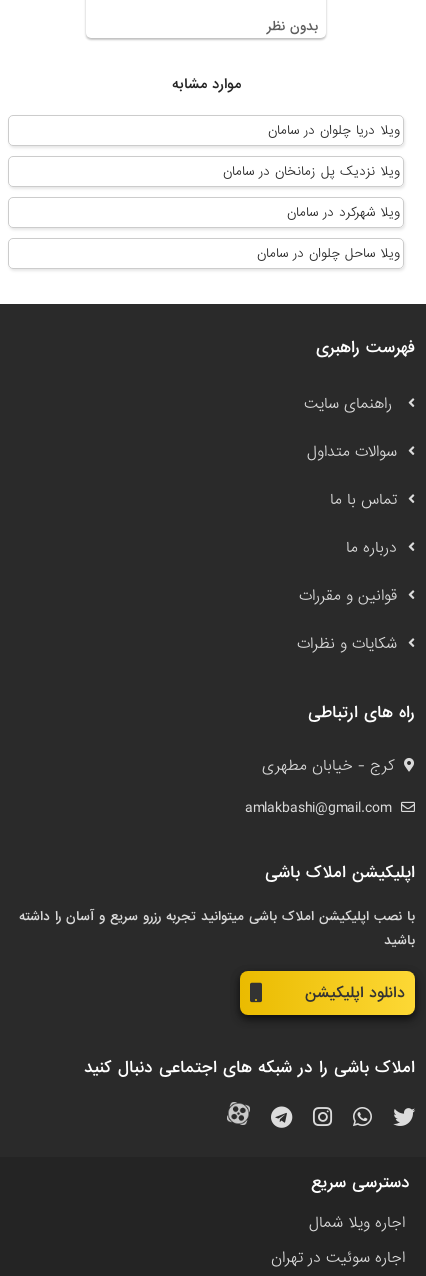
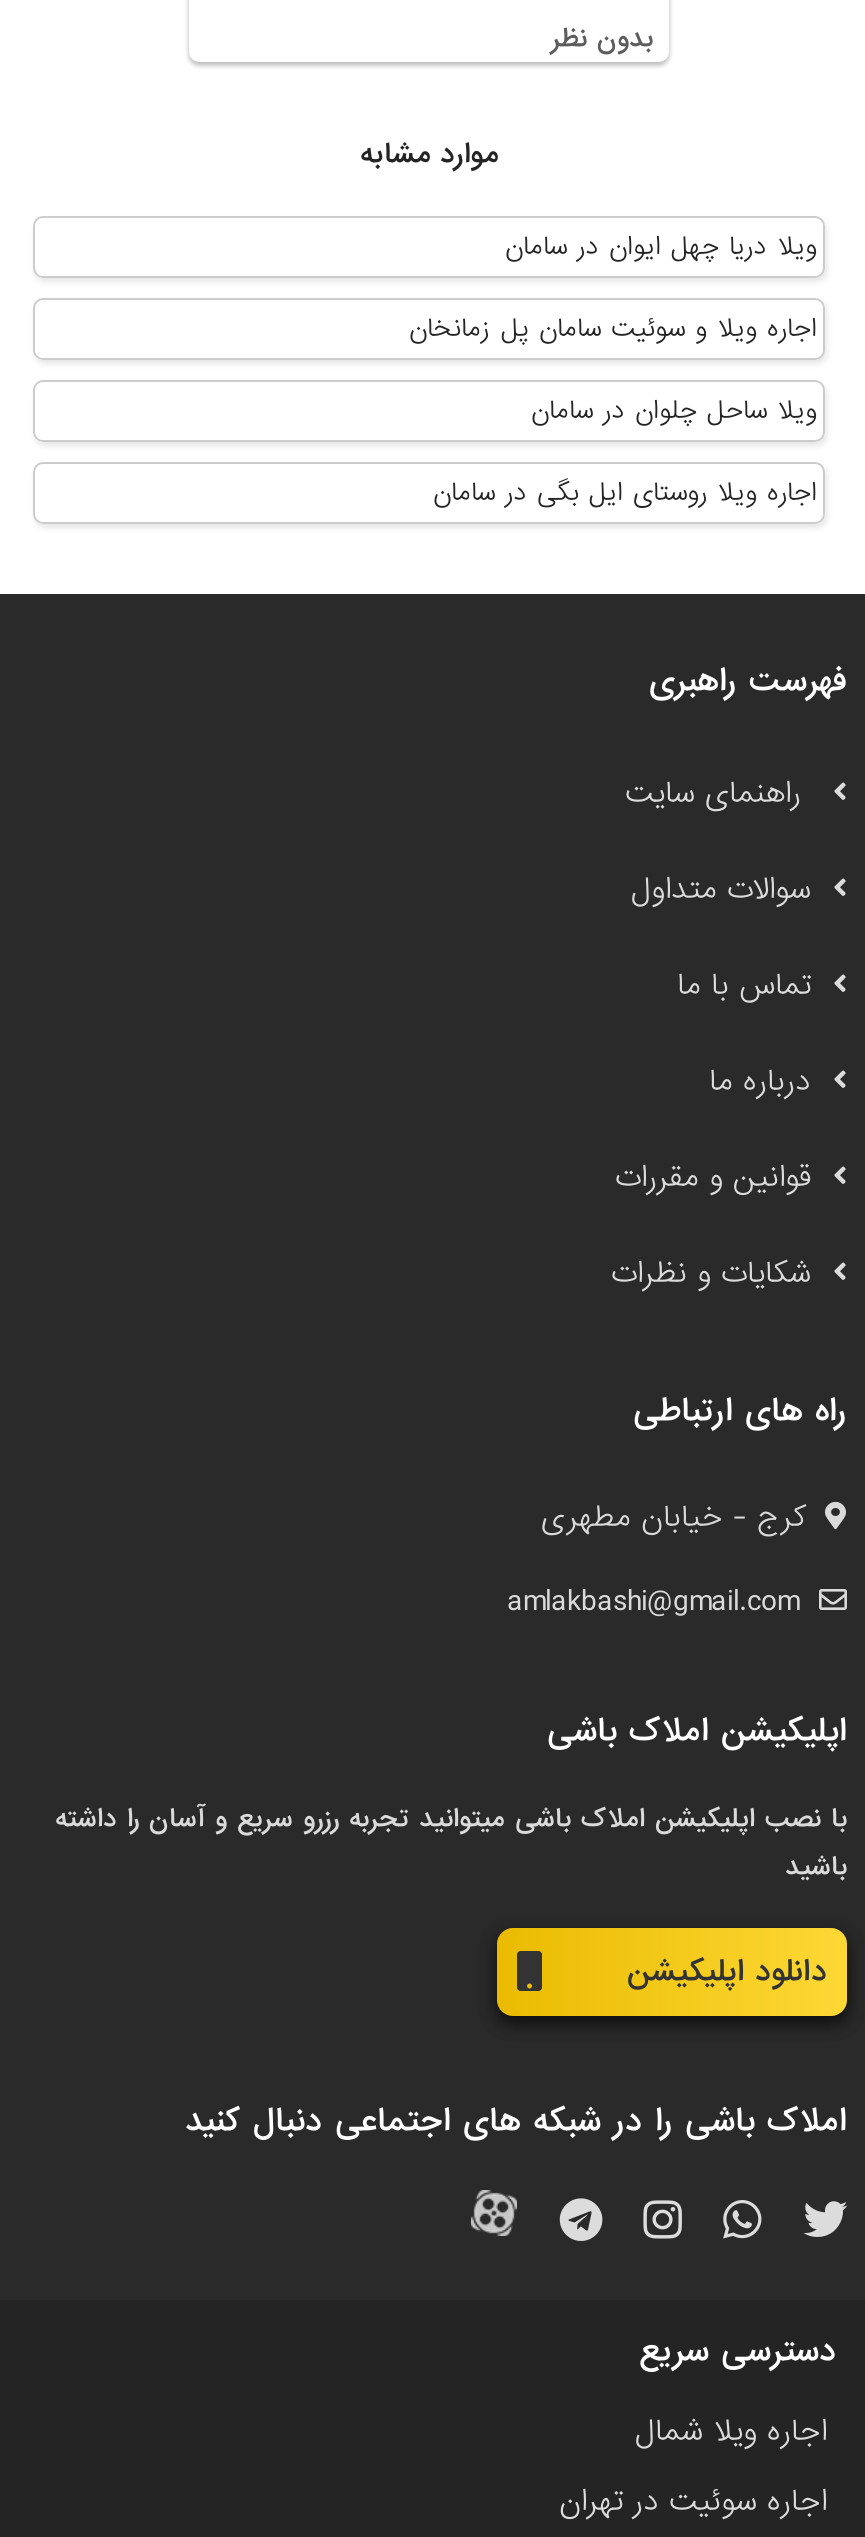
[223,121,400,222] ویلا دریا چلوان در سامان | ویلا نزدیک پل زمانخان در سامان | ویلا شهرکرد در سامان -> [409,227,817,347] ویلا دریا چهل ایوان در سامان | اجاره ويلا و سوئیت سامان پل زمانخان
moved [257,244,400,263] -> [531,391,817,429]: ویلا ساحل چلوان در سامان
none -> [433,473,817,511] اجاره ویلا روستای ایل بگی در سامان

